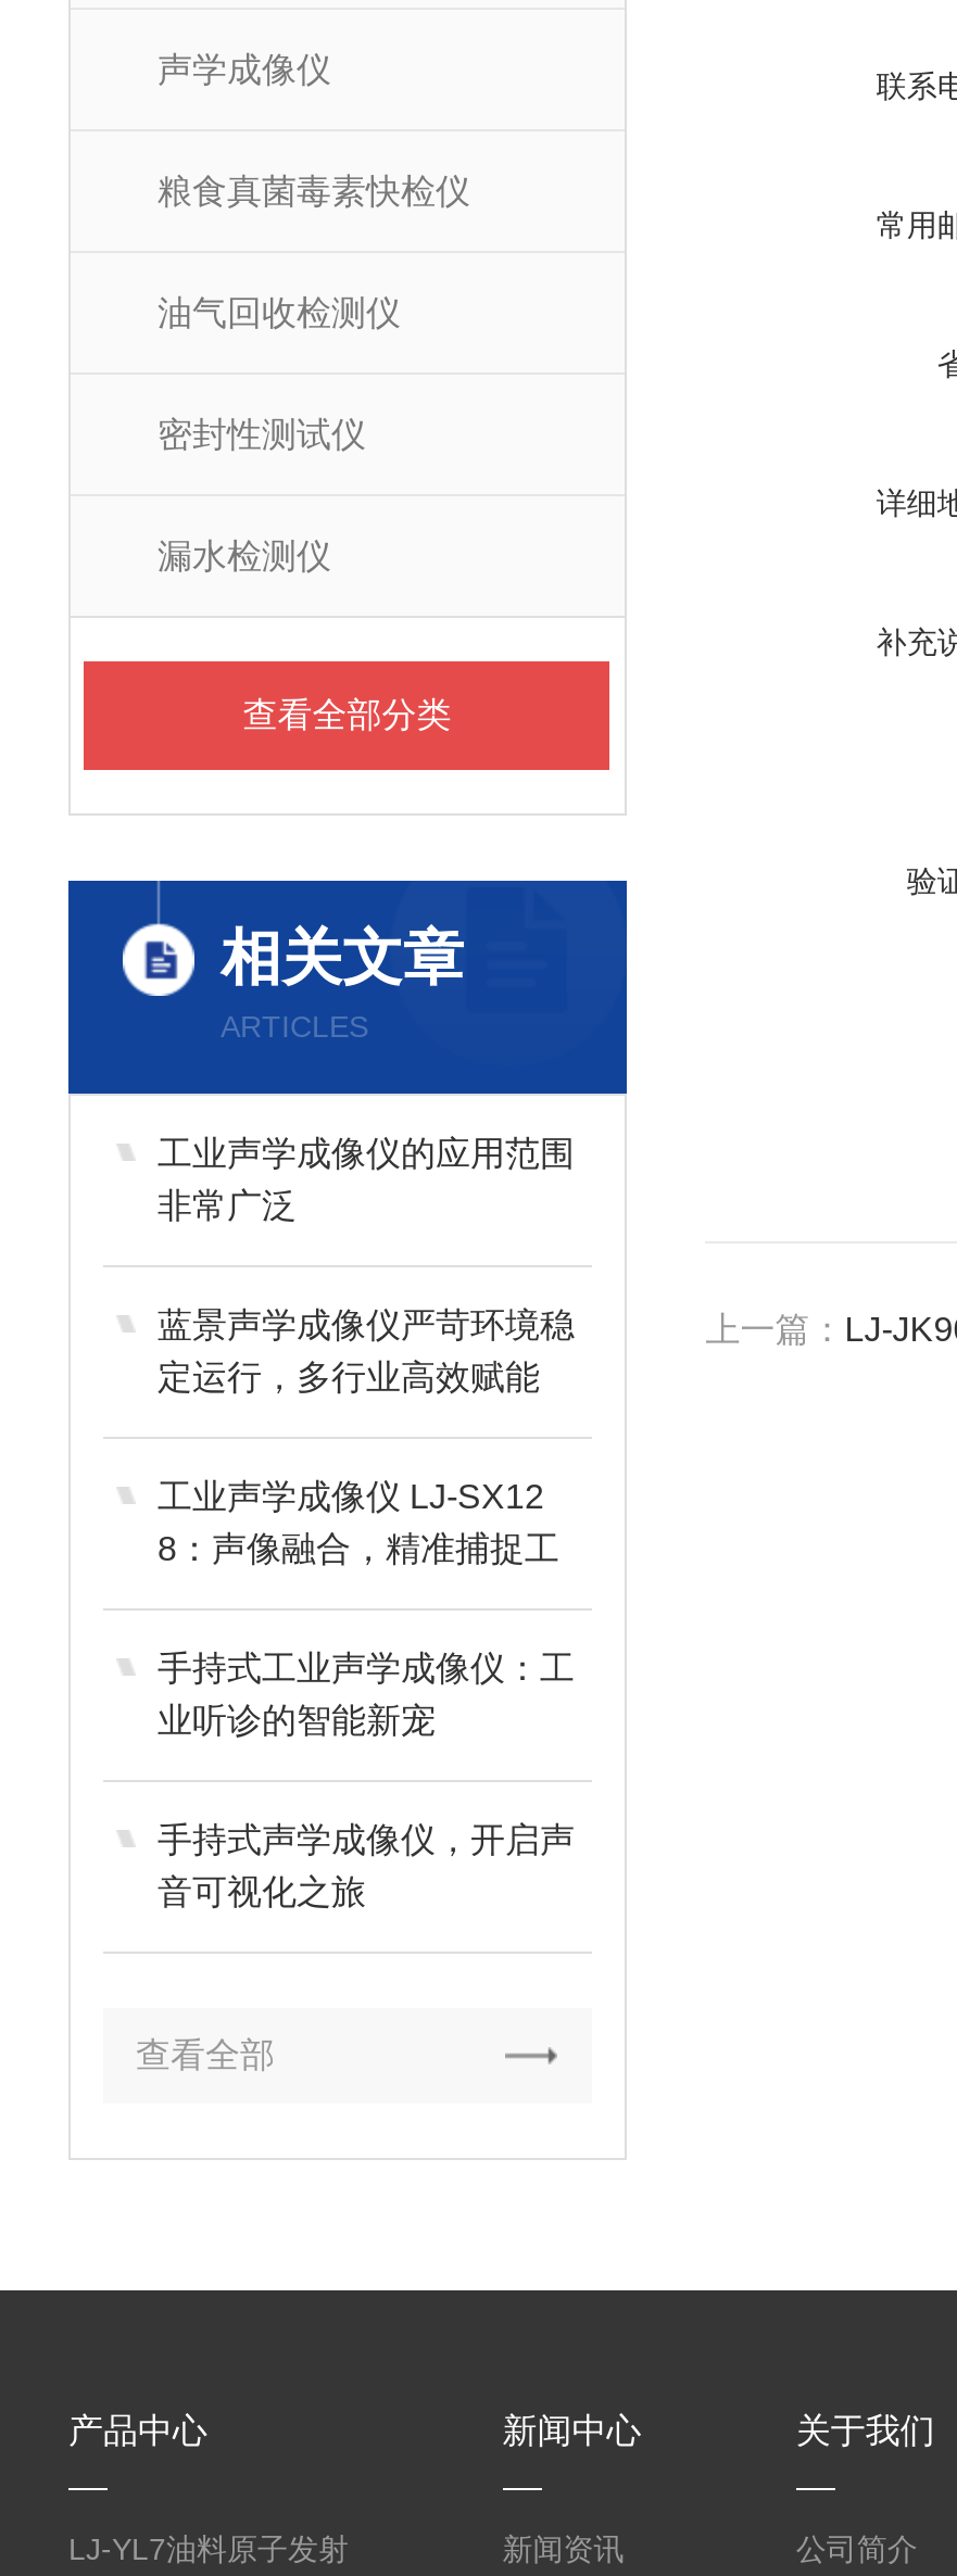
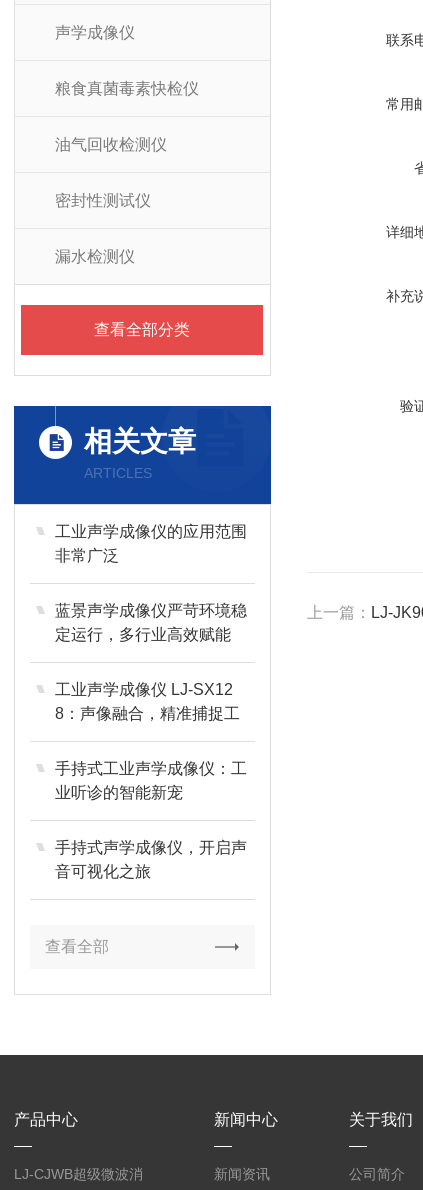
[68,2531,349,2566] LJ-YL7油料原子发射 -> [14,1166,143,1182] LJ-CJWB超级微波消

